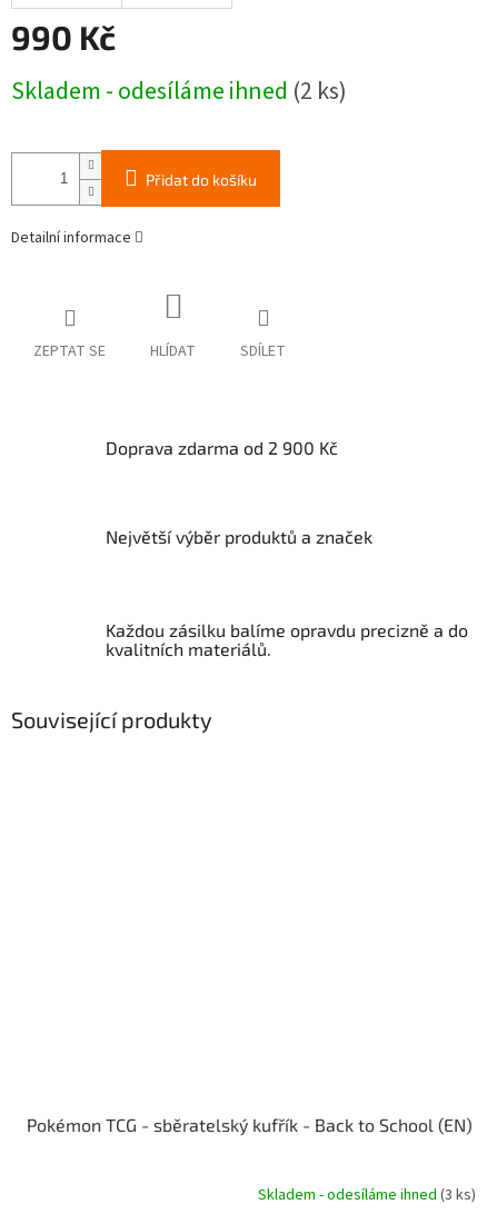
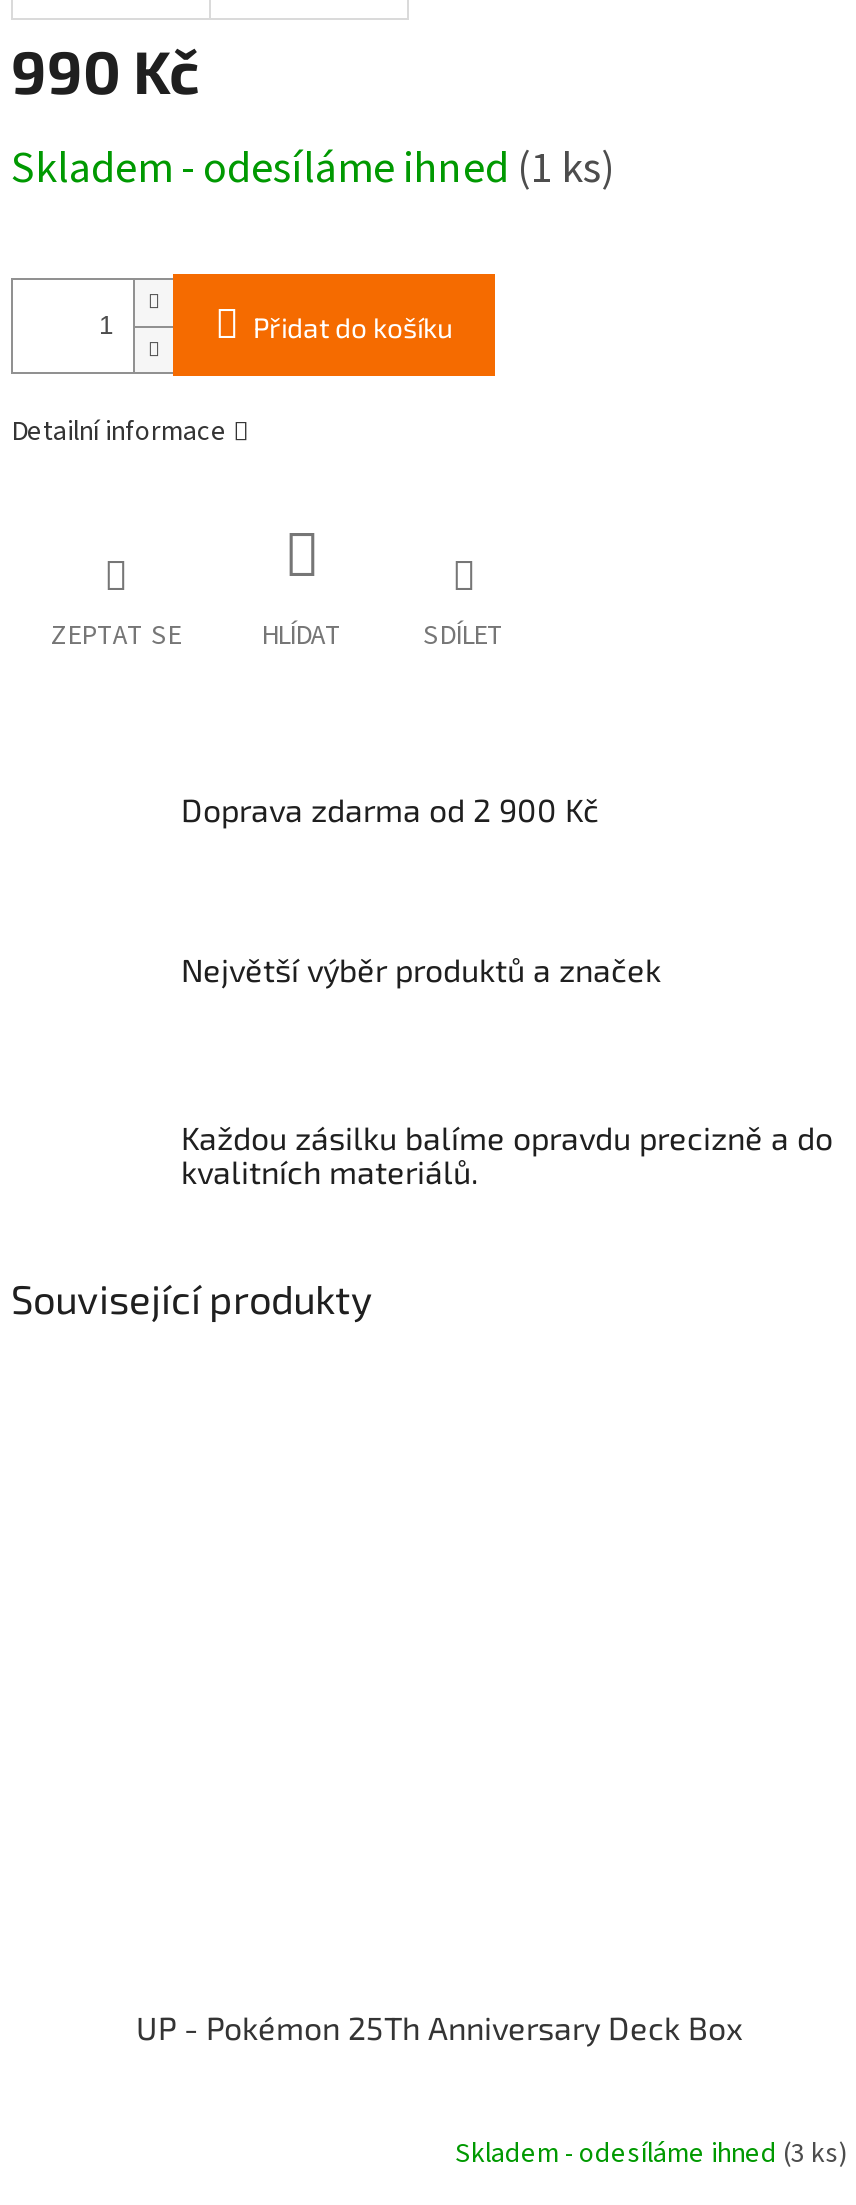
[11,74,347,109] Skladem - odesíláme ihned (2 ks) -> [11,137,615,201] Skladem - odesíláme ihned (1 ks)
[26,1114,472,1135] Pokémon TCG - sběratelský kufřík - Back to School (EN) -> [136,2008,742,2046] UP - Pokémon 25Th Anniversary Deck Box

